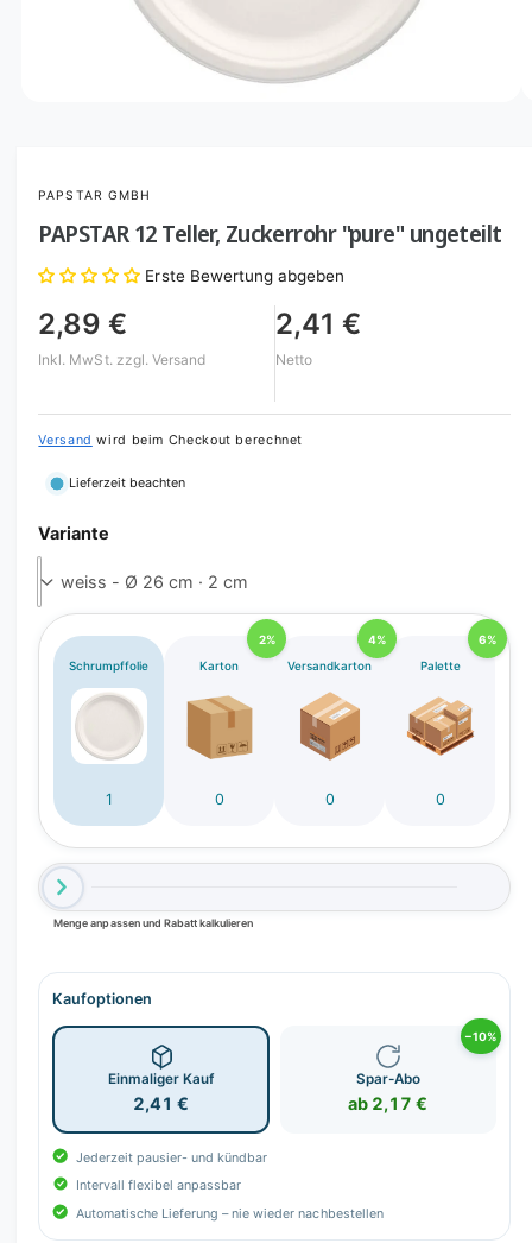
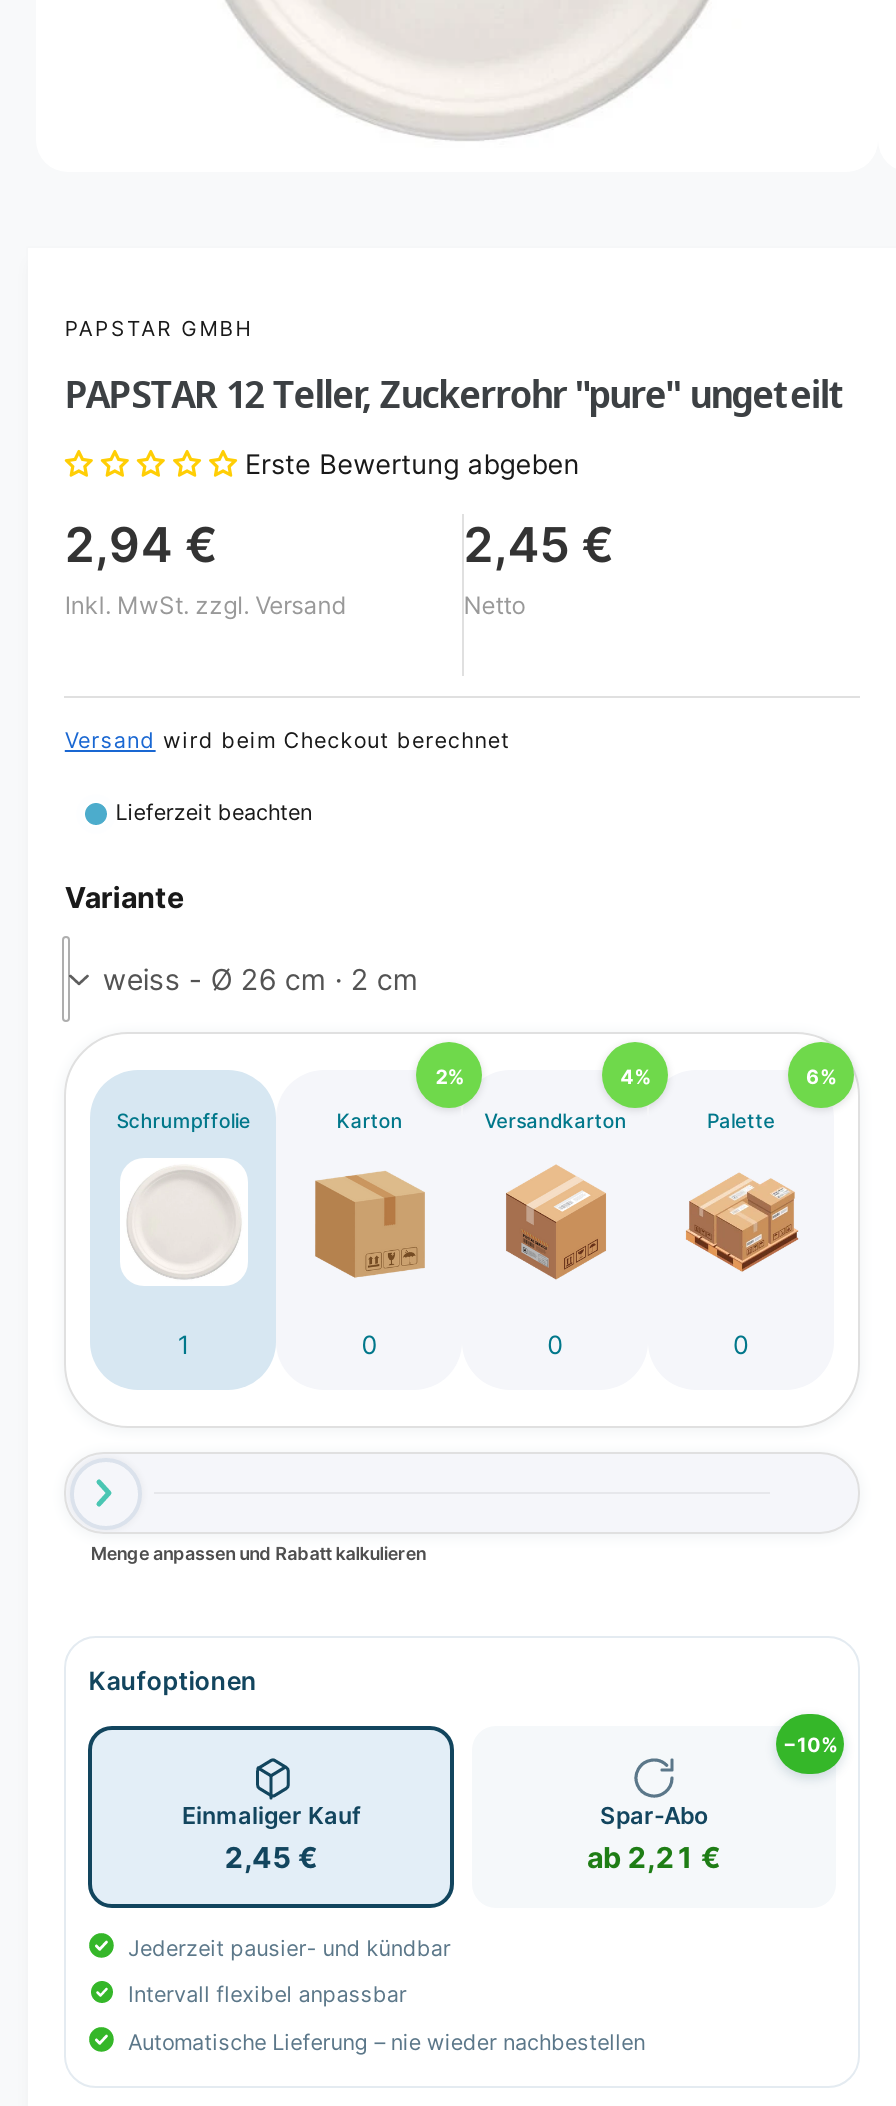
[38,306,128,340] 2,89 € -> [65,515,217,573] 2,94 €
[275,306,361,340] 2,41 € -> [463,515,614,573] 2,45 €
[133,1093,189,1113] 2,41 € -> [224,1839,318,1873] 2,45 €
[348,1093,428,1113] ab 2,17 € -> [587,1839,721,1873] ab 2,21 €

